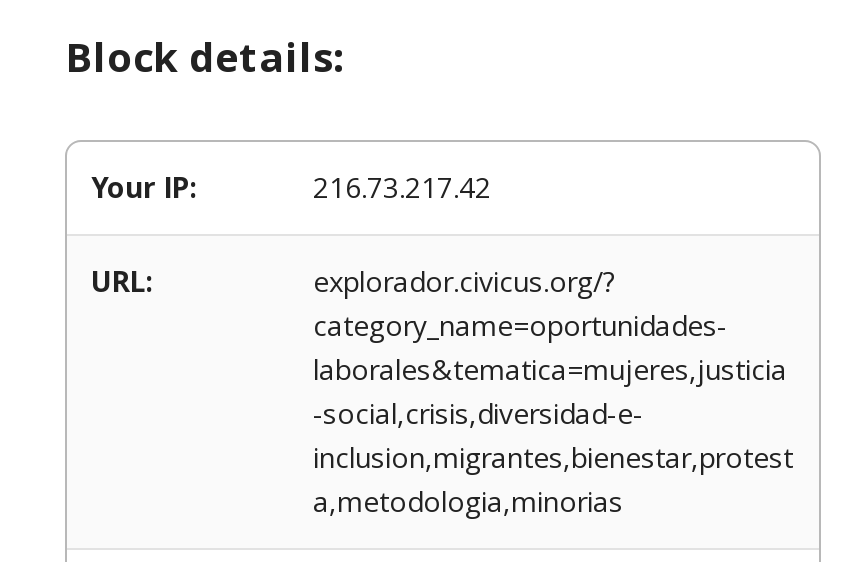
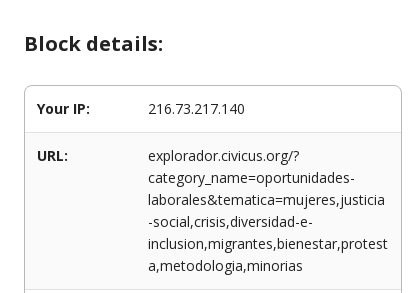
[313,168,491,206] 216.73.217.42 -> [148,99,245,118] 216.73.217.140

